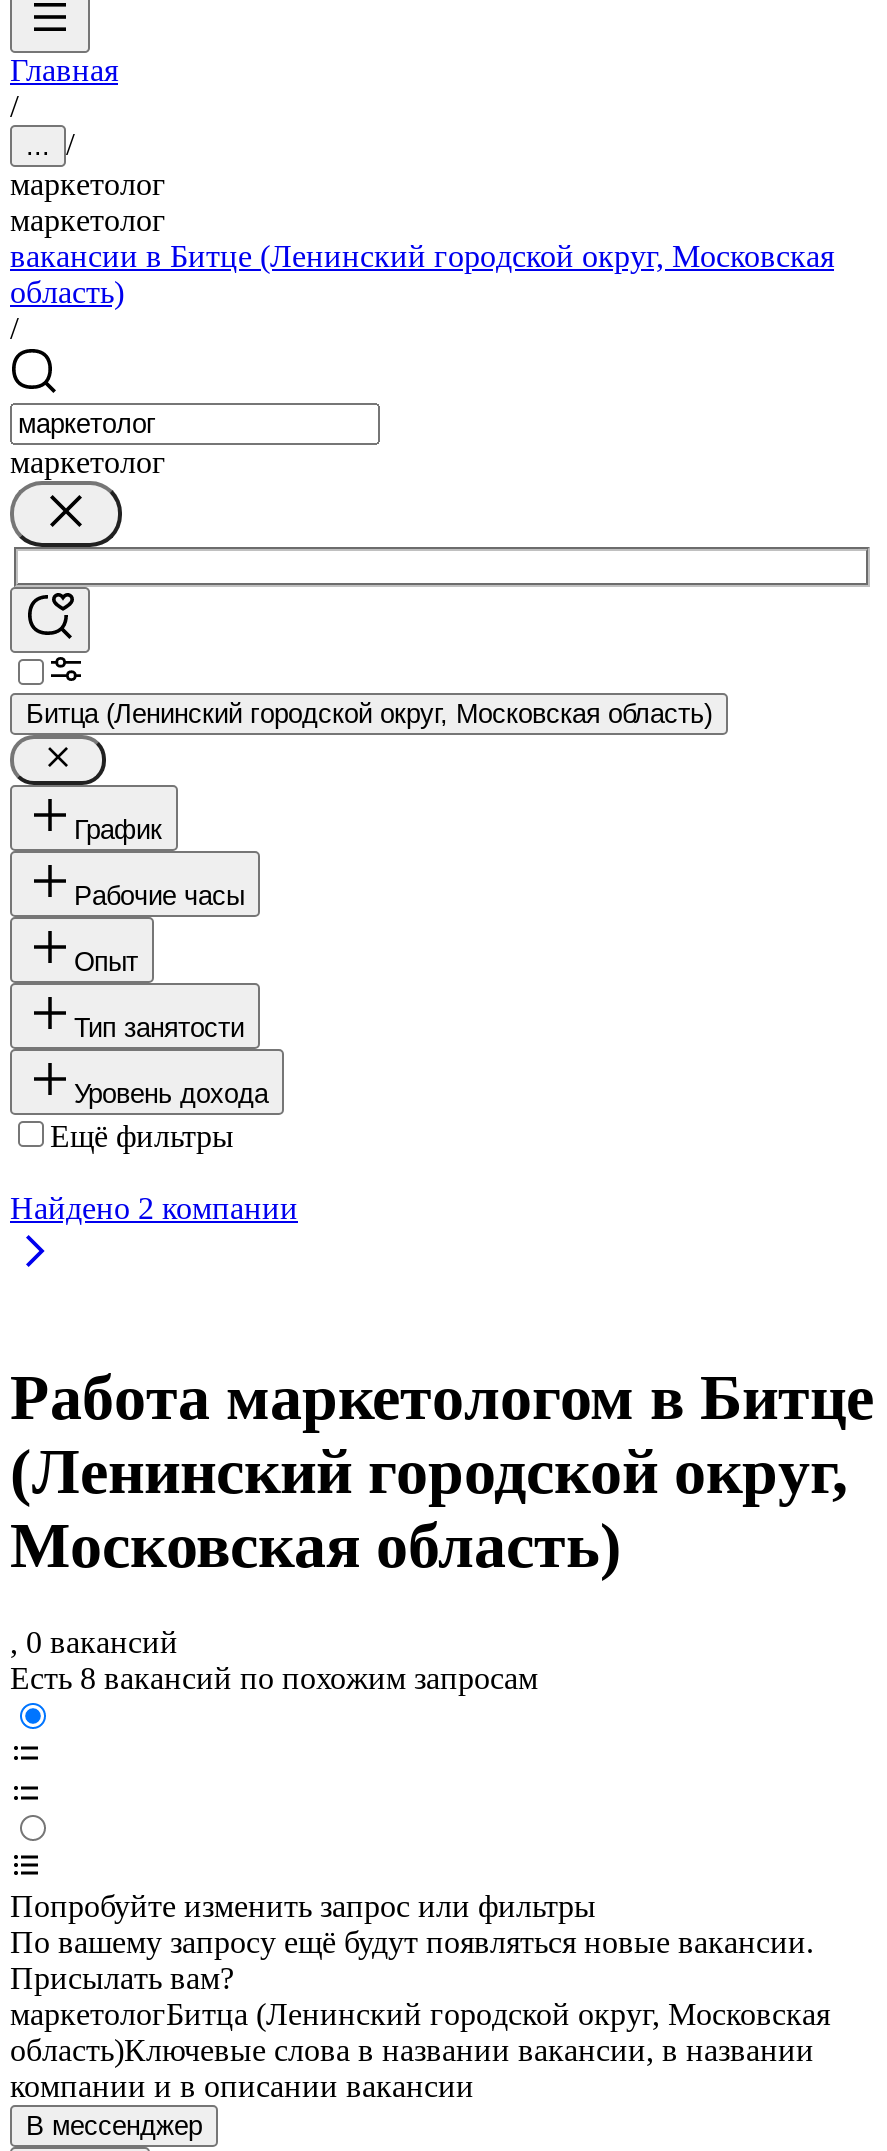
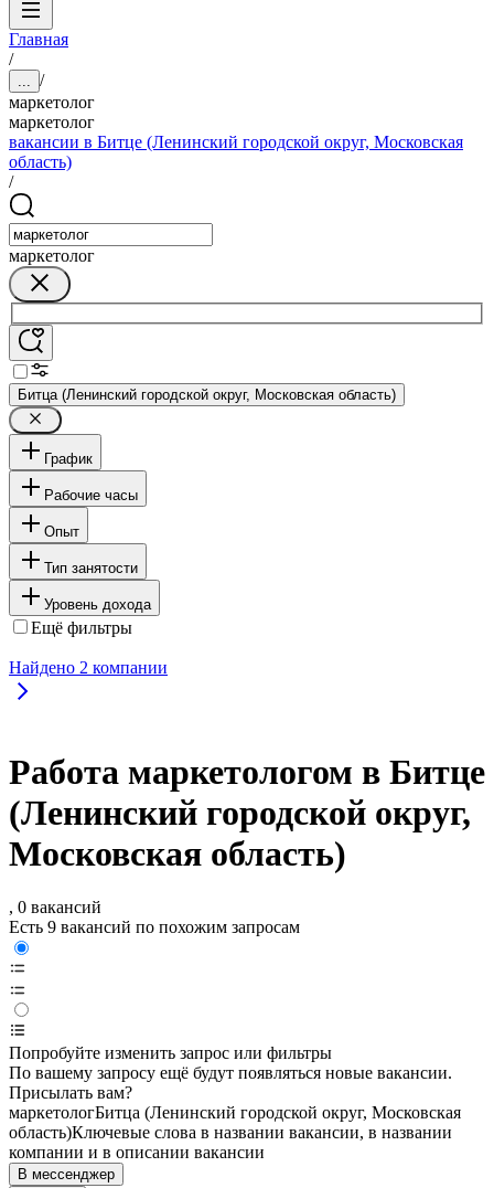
[10,1662,538,1696] Есть 8 вакансий по похожим запросам -> [9,918,300,937] Есть 9 вакансий по похожим запросам

